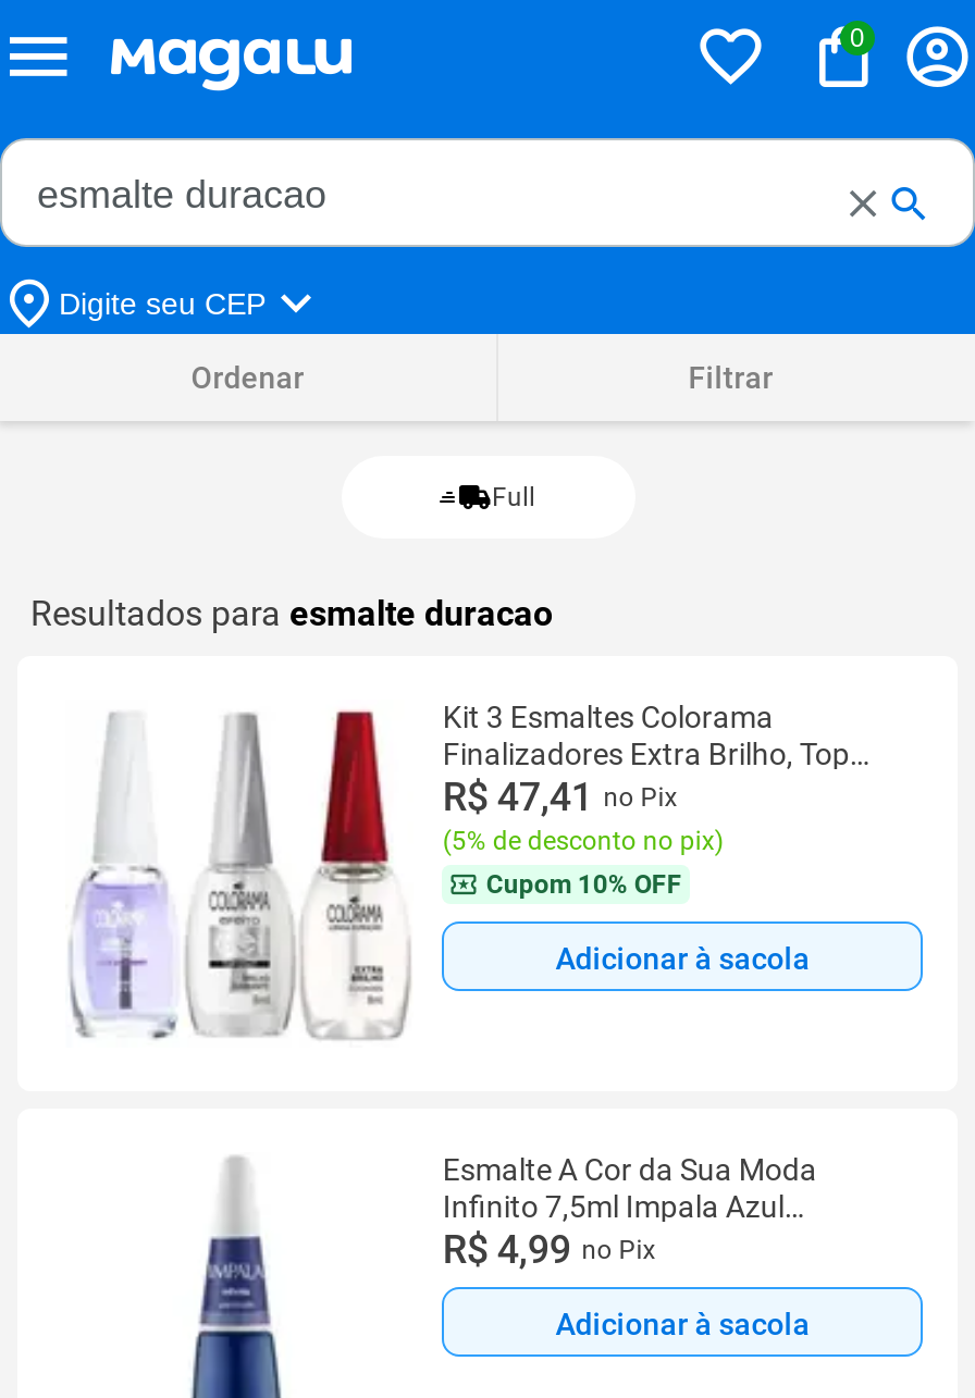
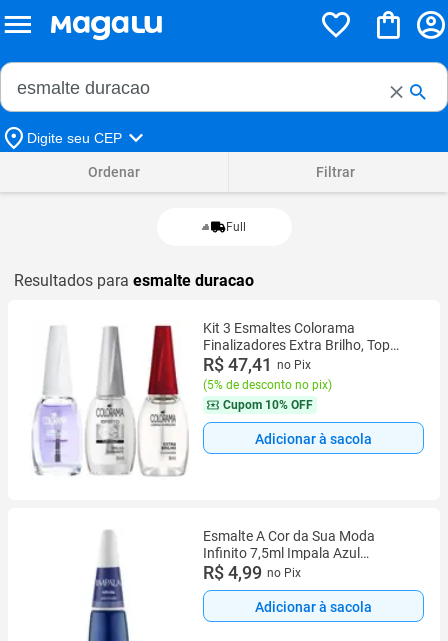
[850,23,865,53] 0 -> none

